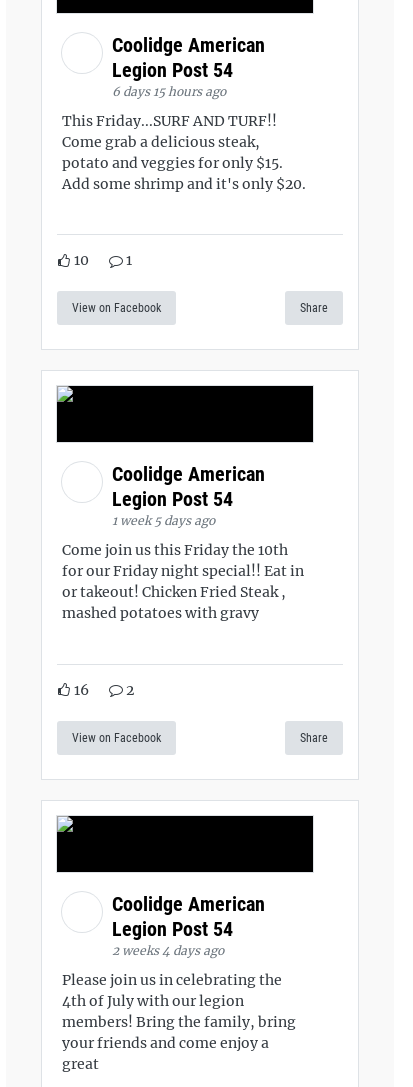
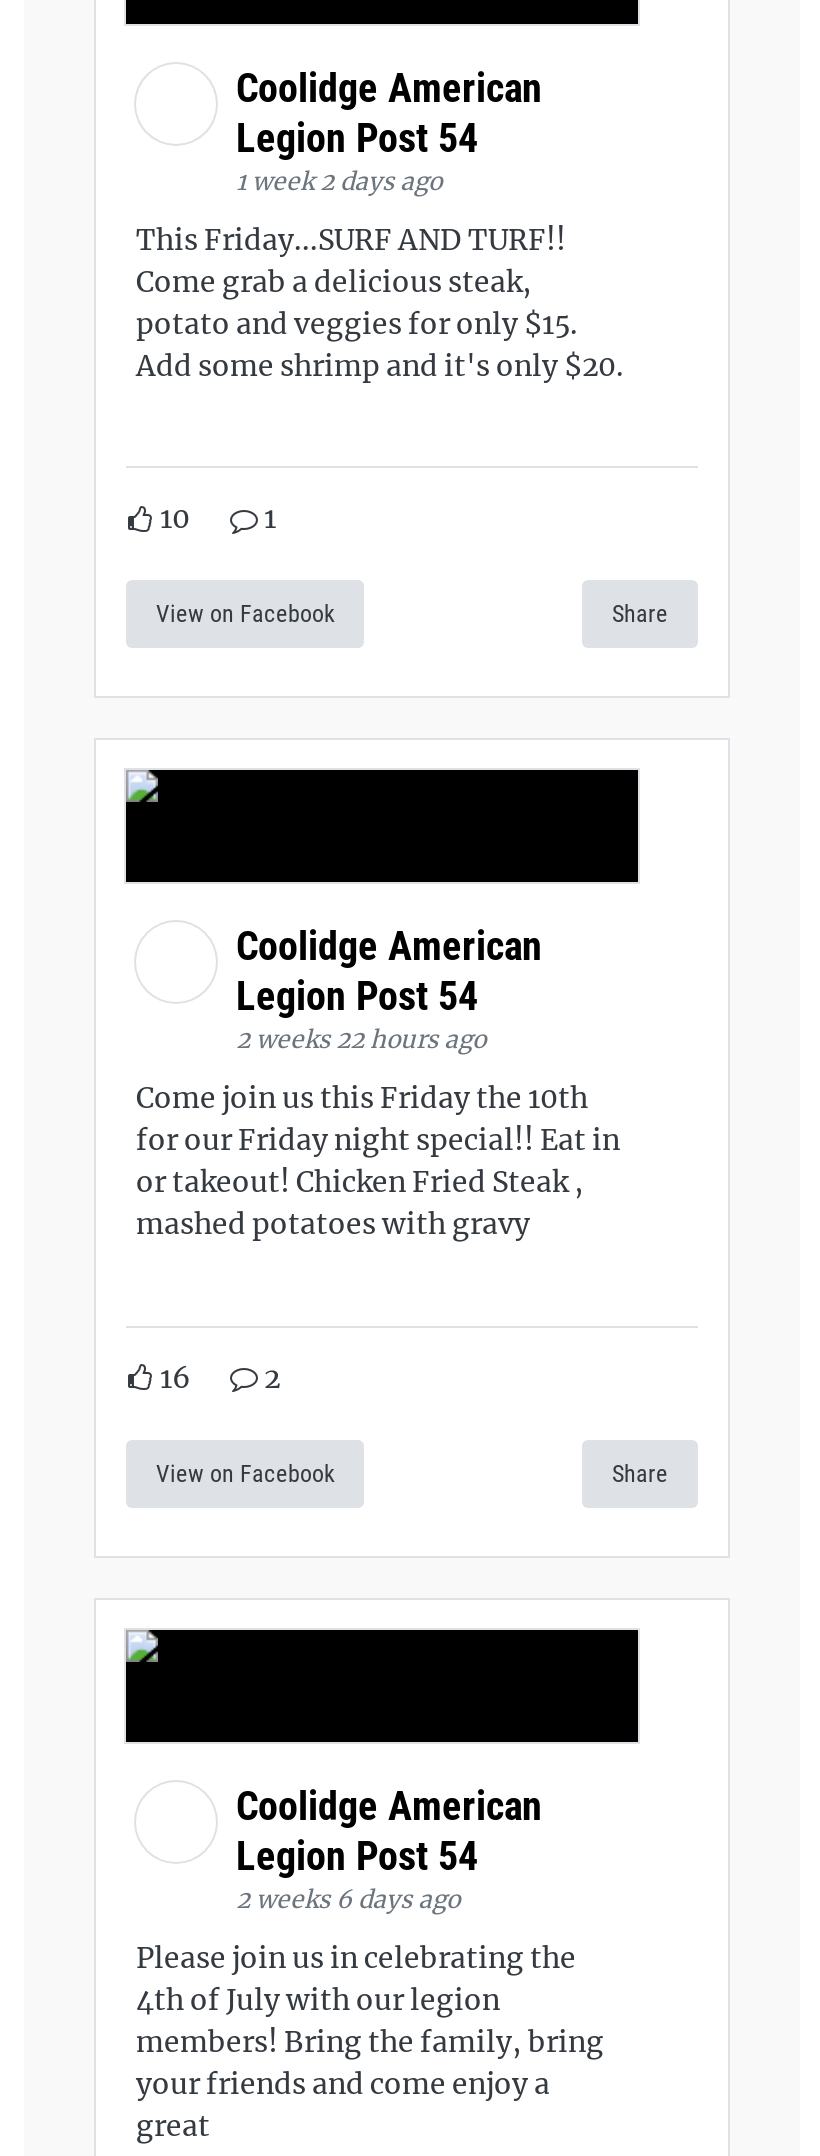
[112,84,226,99] 6 days 15 hours ago -> [236,165,442,195] 1 week 2 days ago
[112,513,215,528] 1 week 5 days ago -> [236,1024,486,1054] 2 weeks 22 hours ago
[112,943,224,958] 2 weeks 4 days ago -> [236,1883,460,1913] 2 weeks 6 days ago

